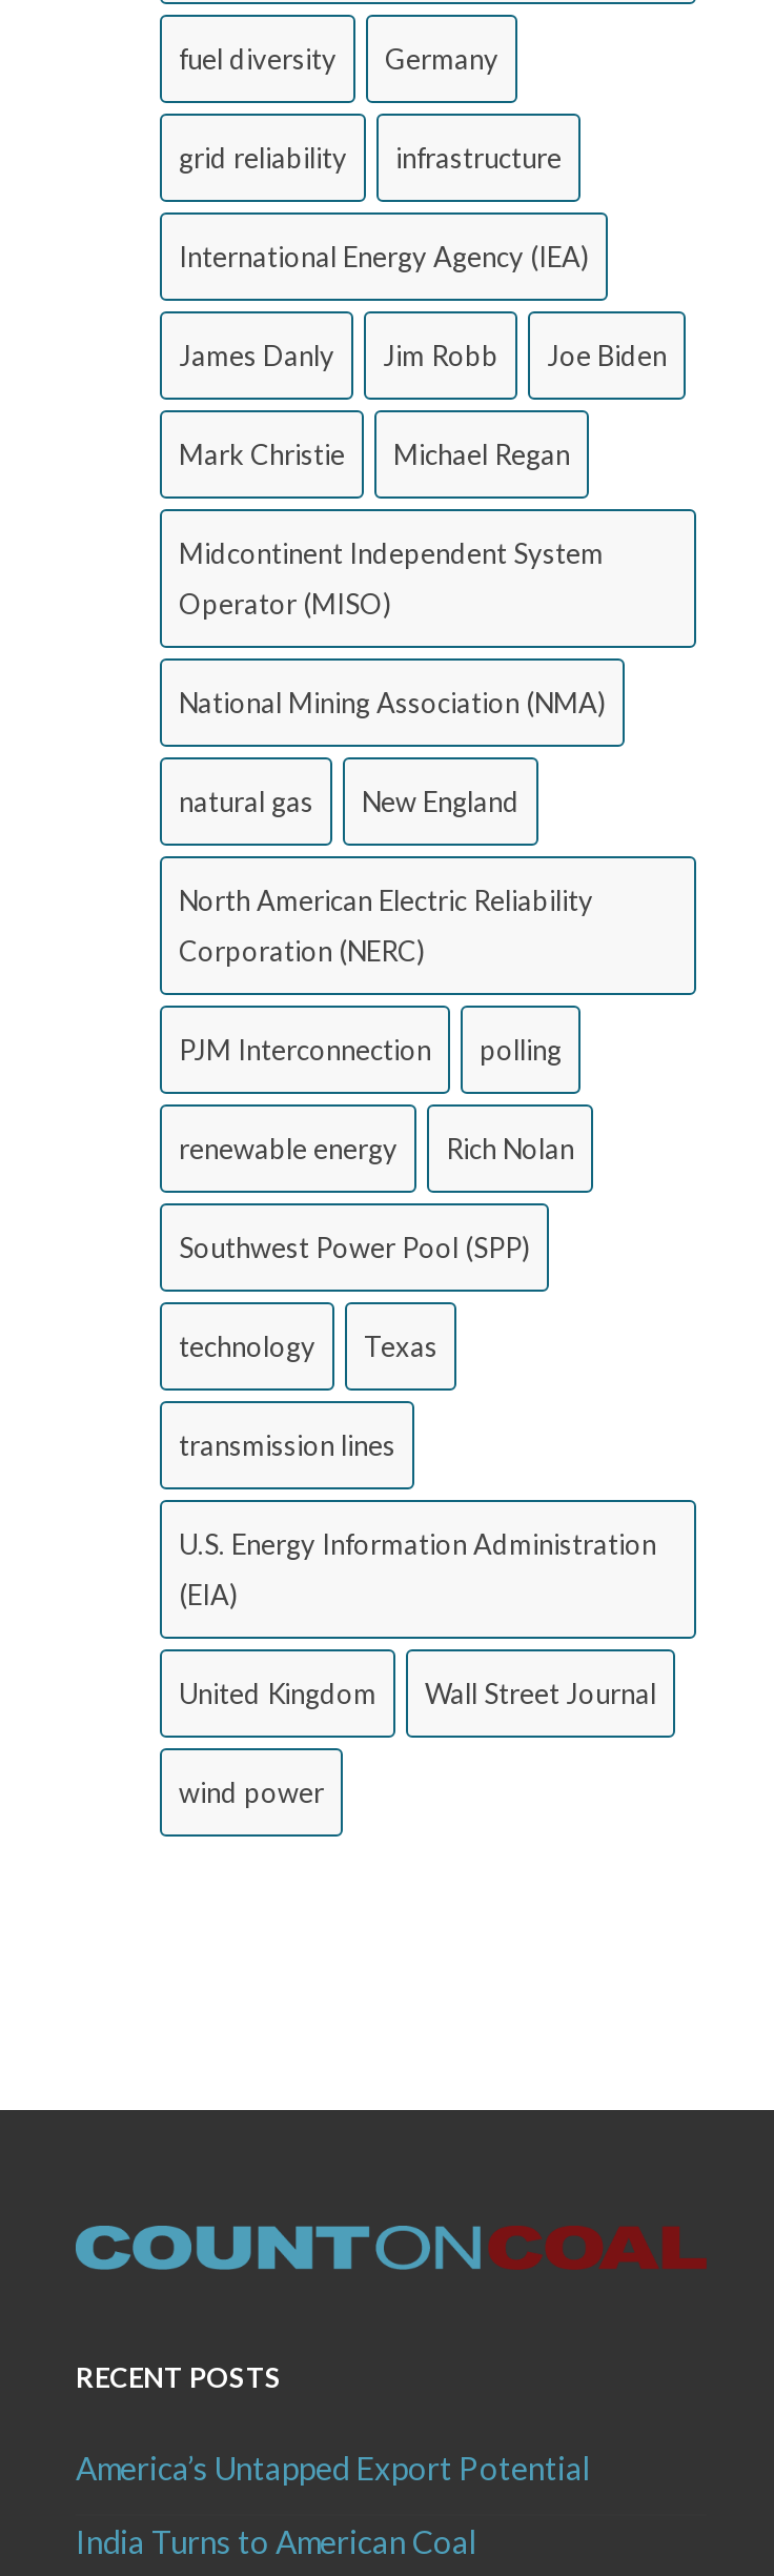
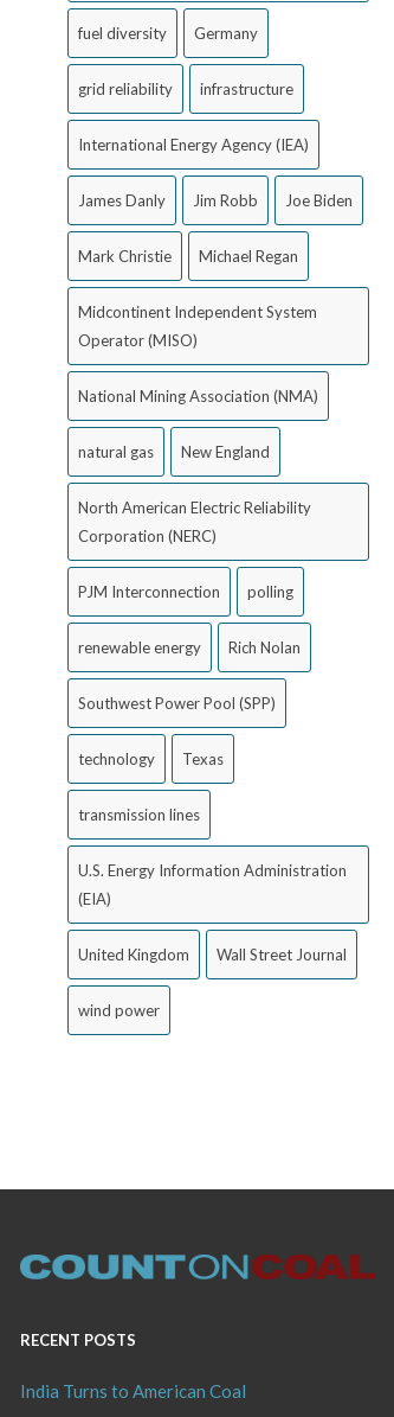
[76,2449,591,2487] America’s Untapped Export Potential -> none

